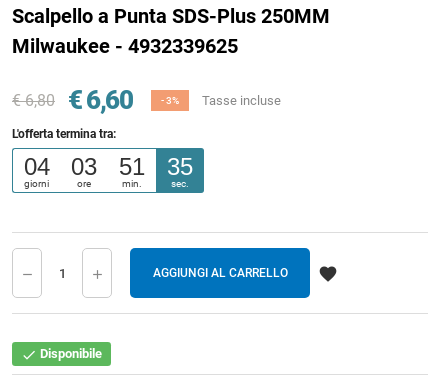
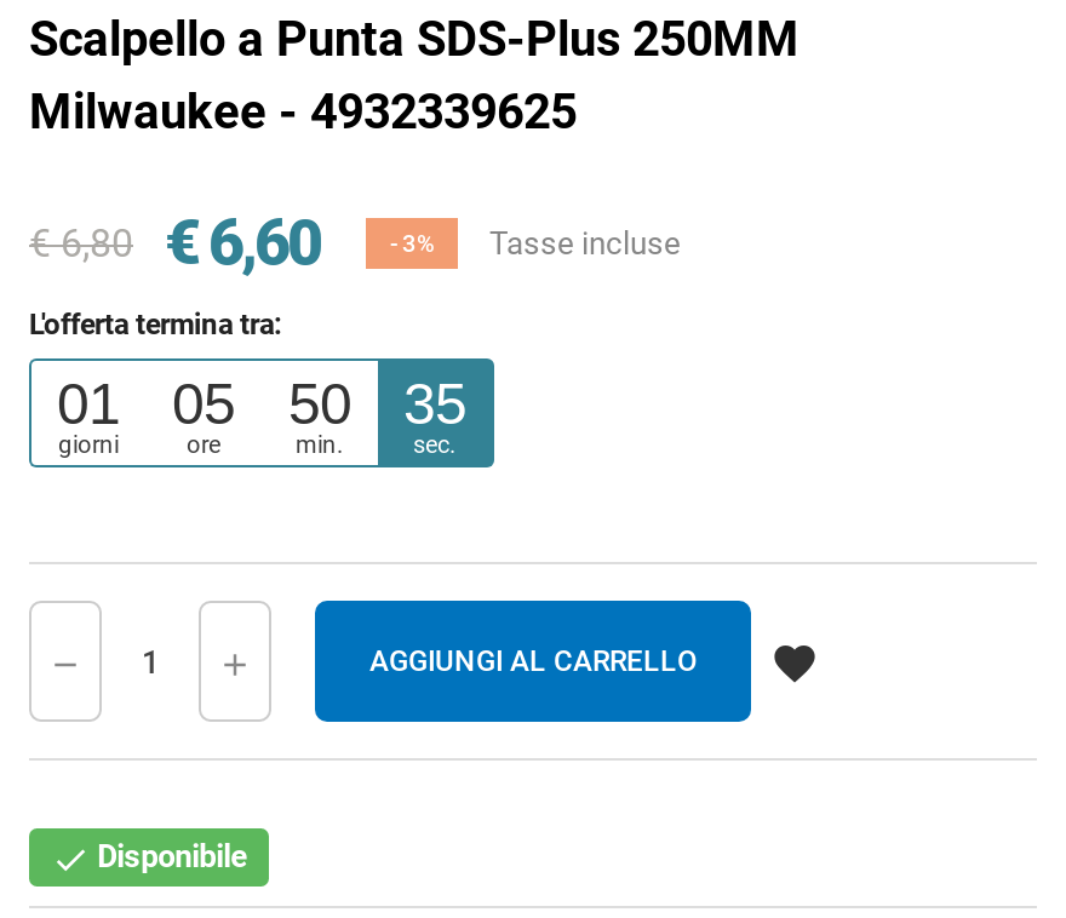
[23,153,49,180] 04 -> [57,370,120,436] 01
[71,153,97,180] 03 -> [172,370,235,436] 05
[119,153,145,180] 51 -> [288,370,351,436] 50

